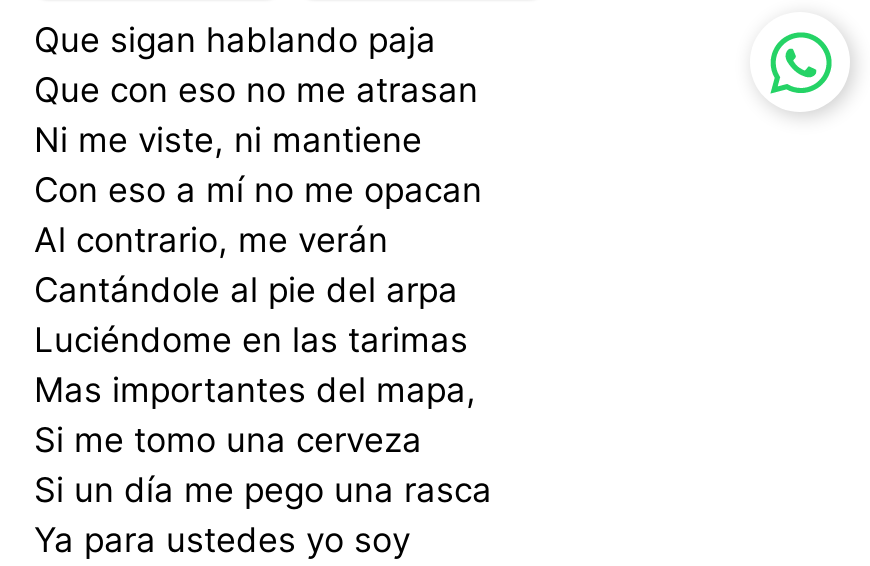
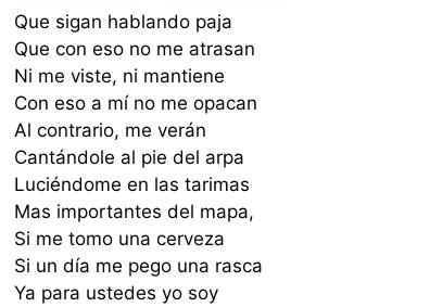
[768,30,856,118] [image] -> none

